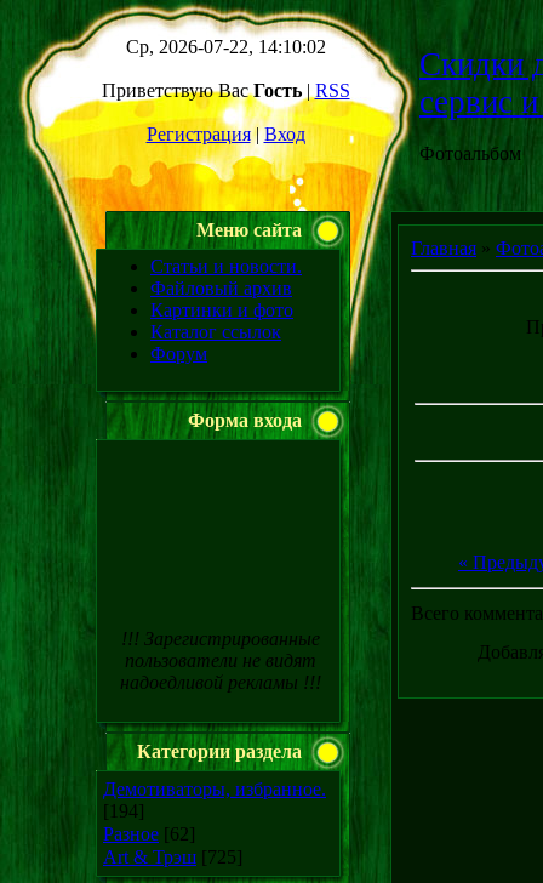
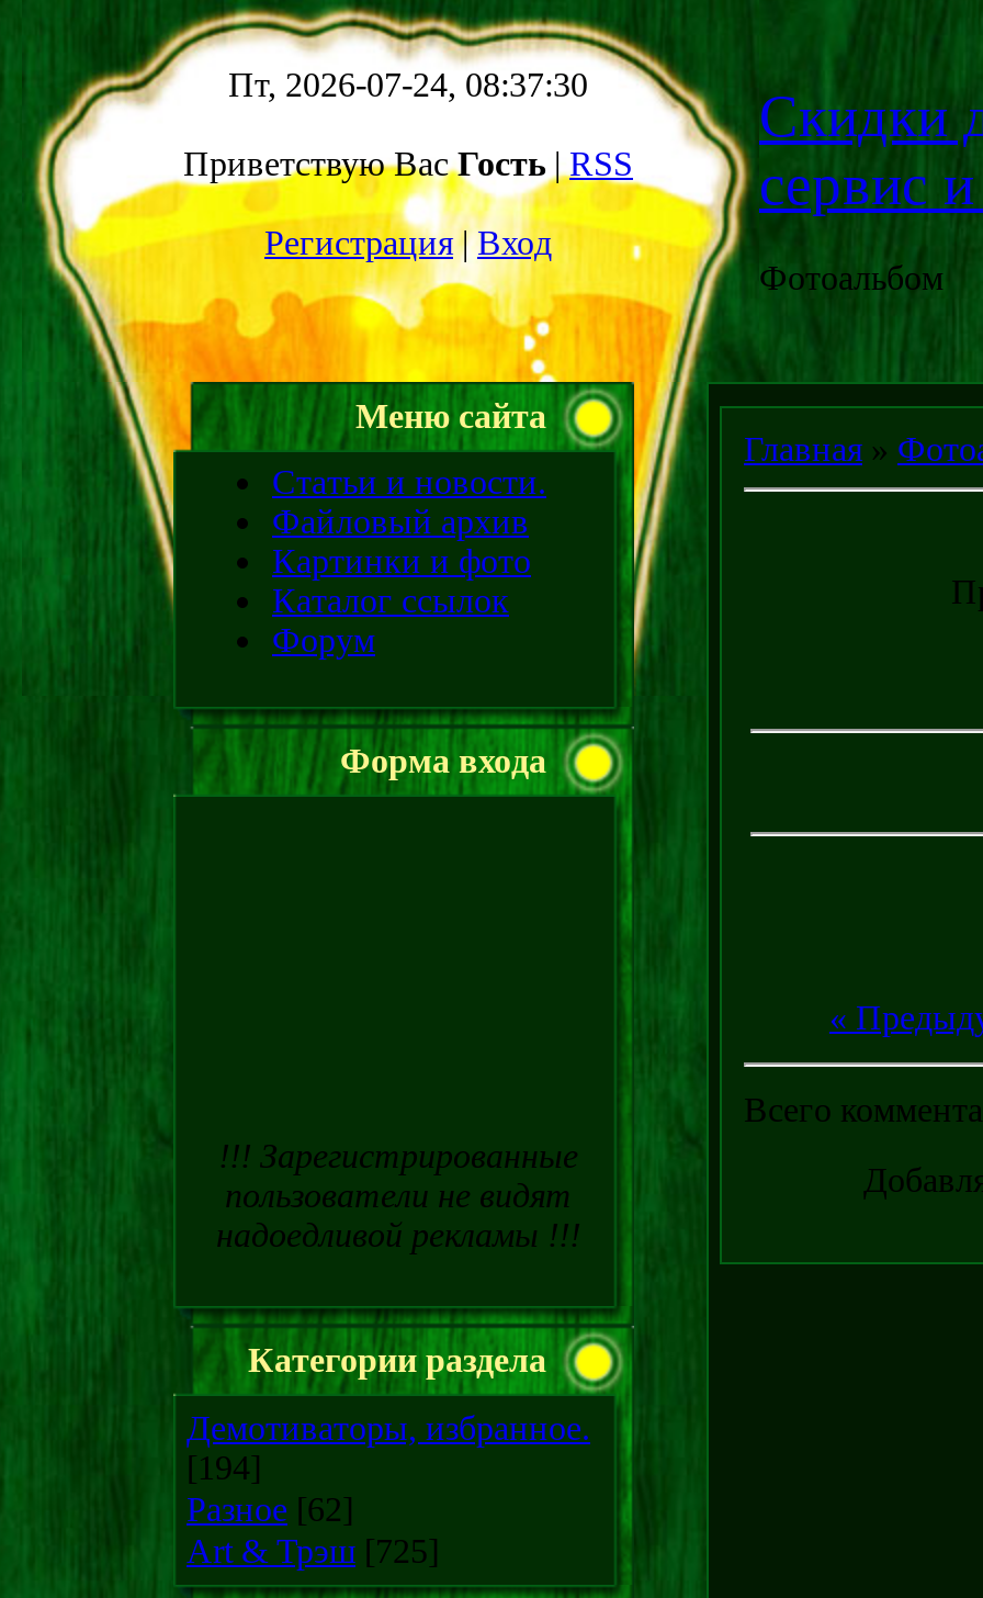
[125,36,325,57] Ср, 2026-07-22, 14:10:02 -> [228,66,588,103] Пт, 2026-07-24, 08:37:30

